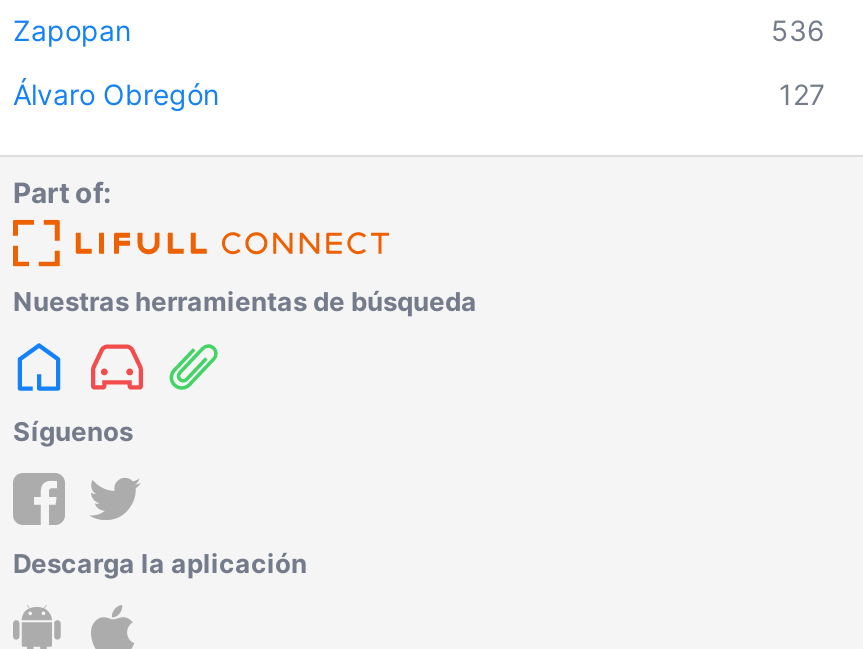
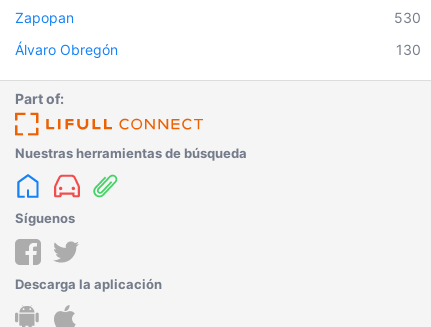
[771,12,825,46] 536 -> [394,9,421,26] 530
[779,76,825,110] 127 -> [396,41,421,58] 130

